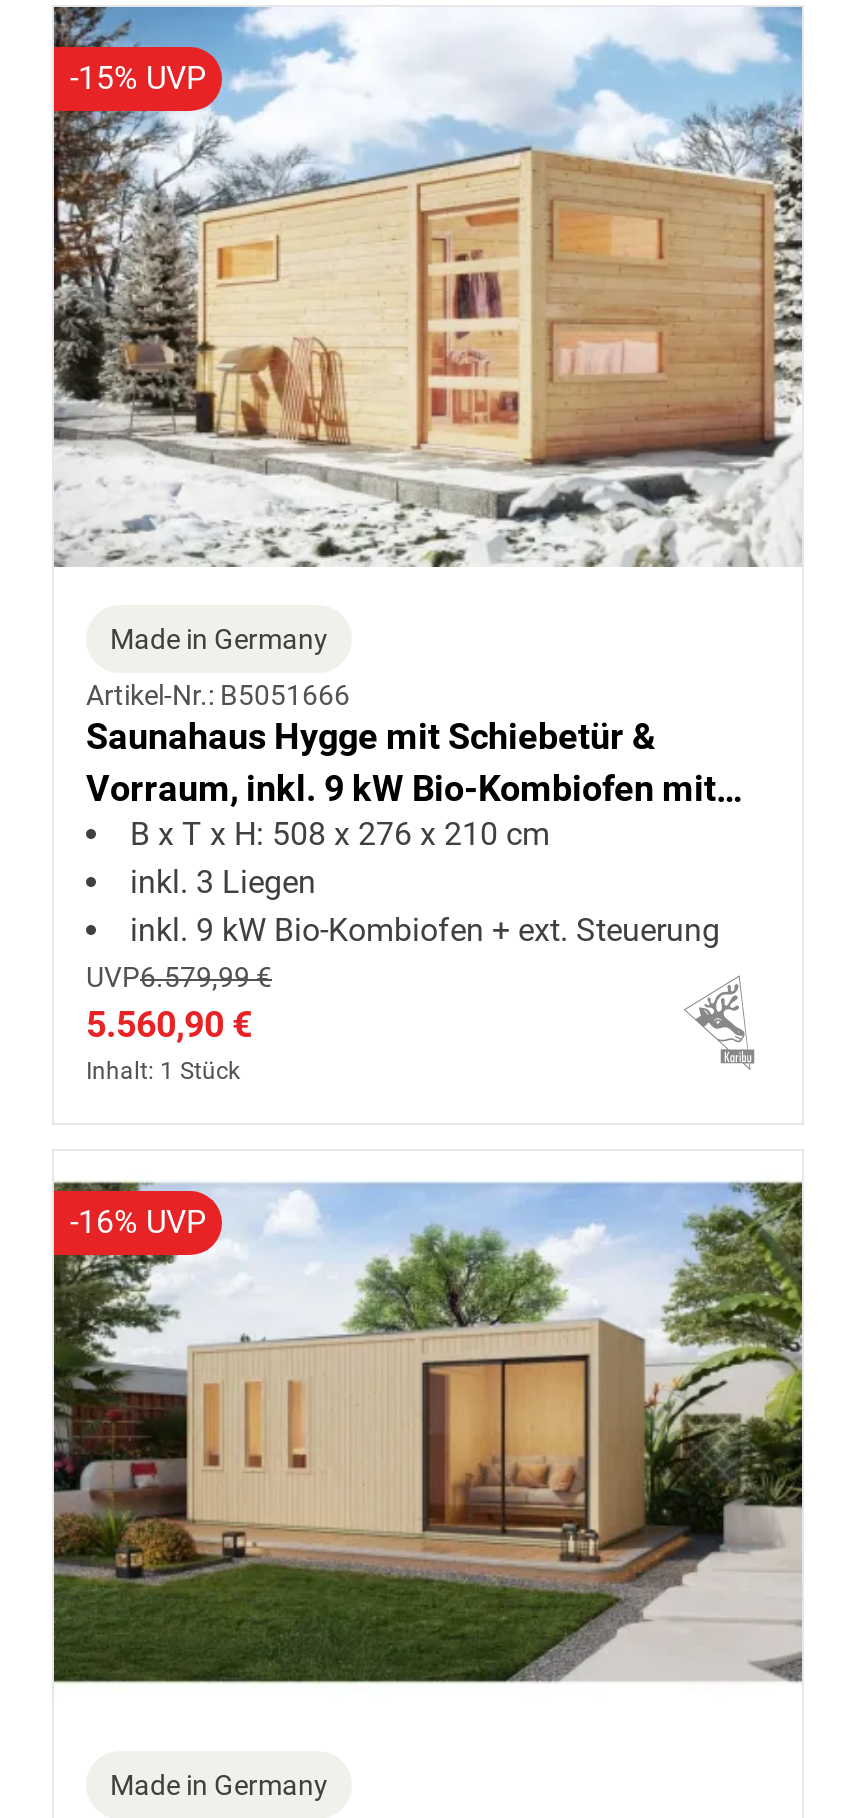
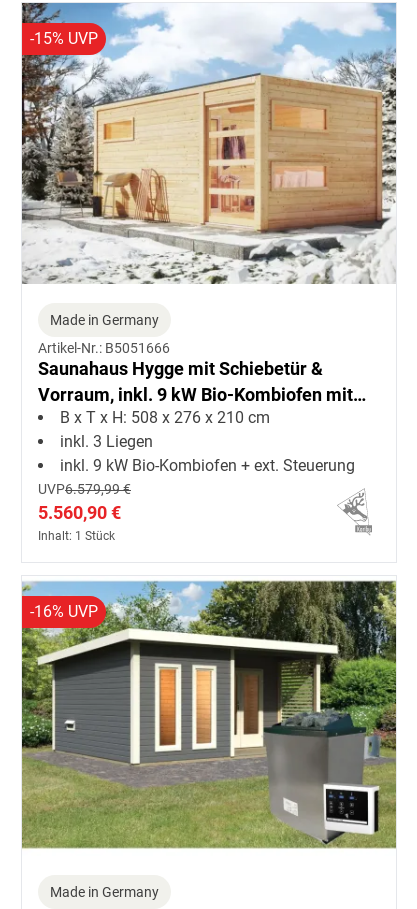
[52,1162,804,1698] [image] -> [21,580,397,850] [image]

